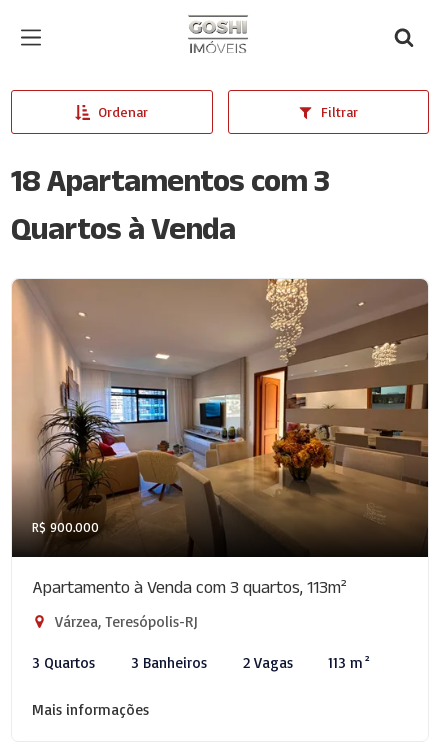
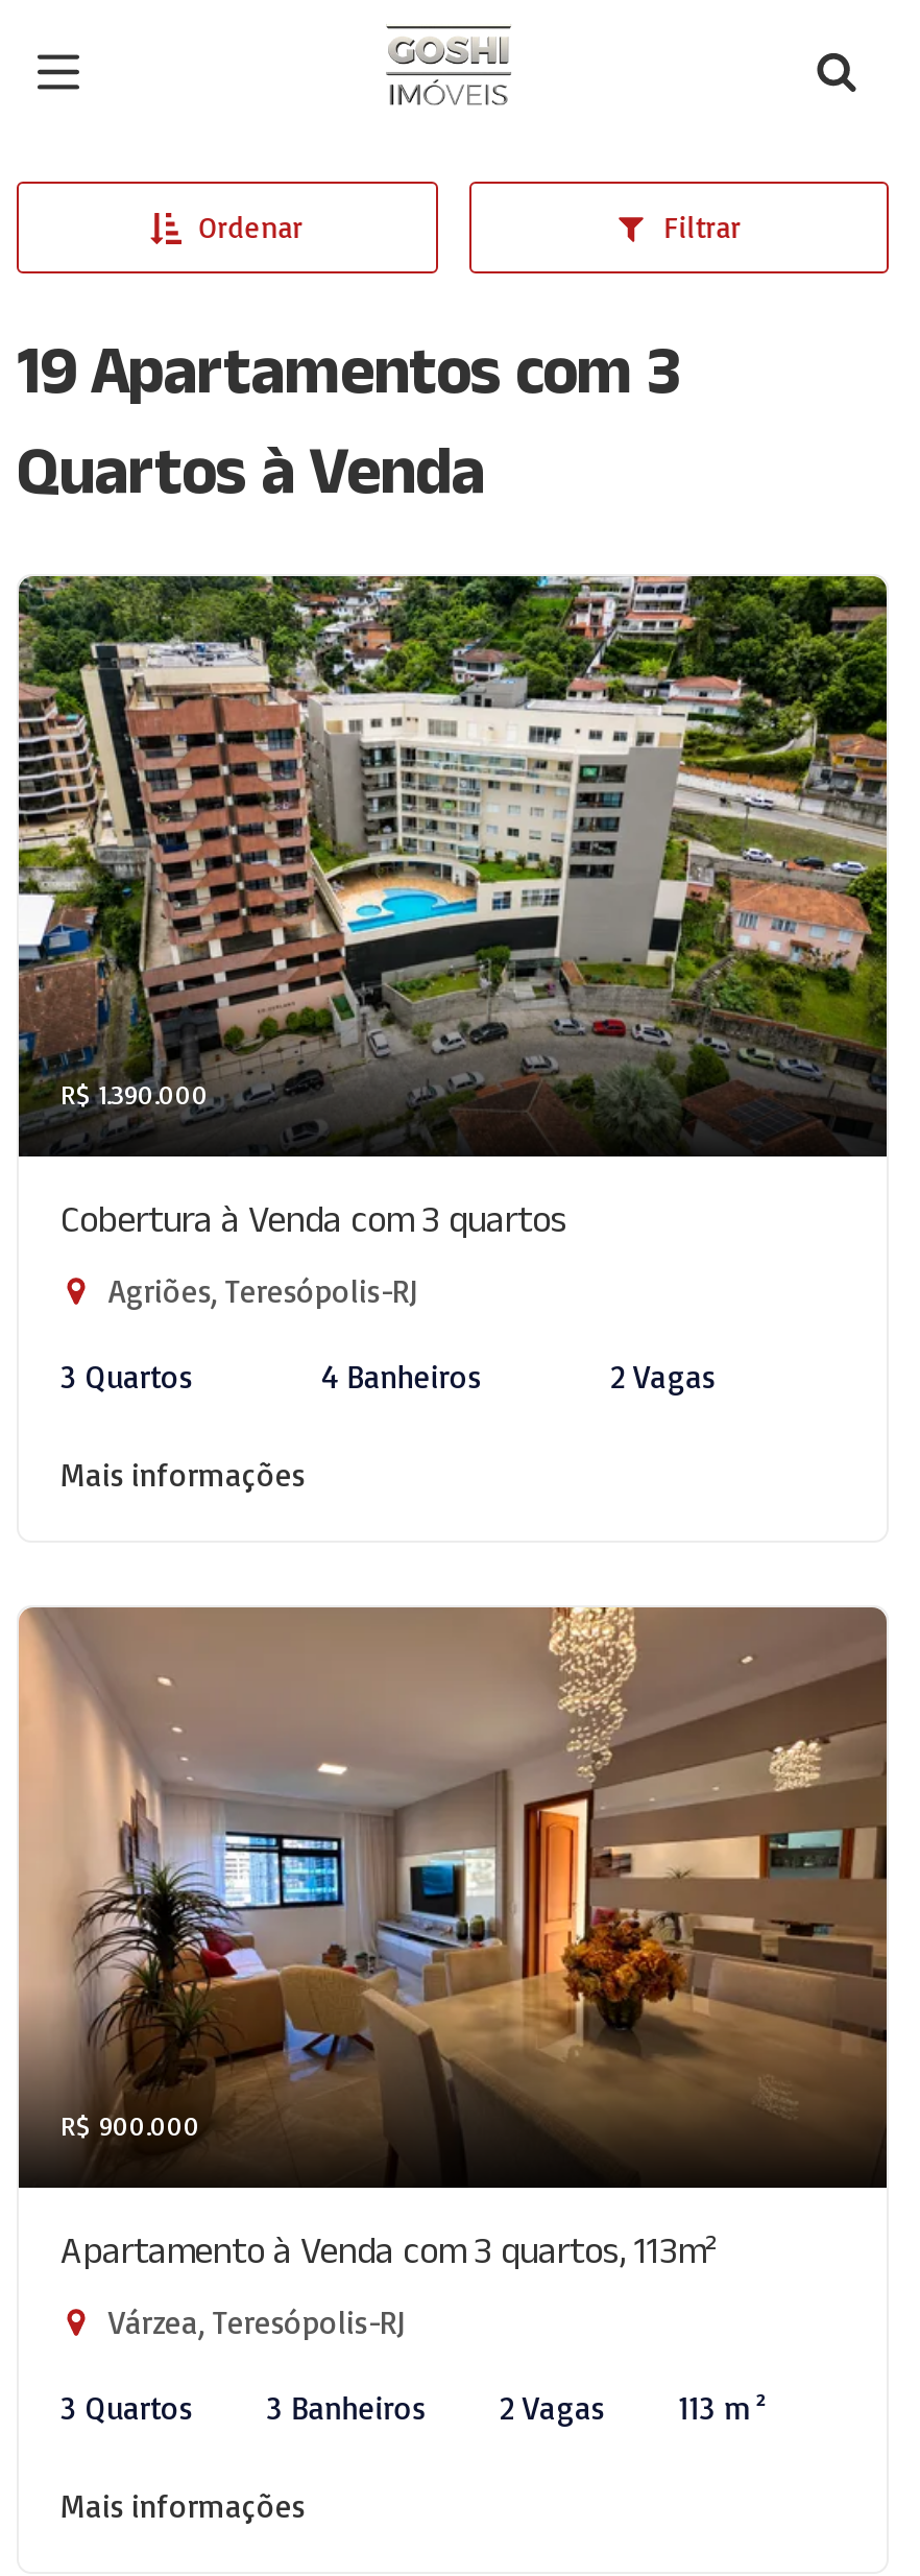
[11,162,329,210] 18 Apartamentos com 3 -> [17,332,678,432] 19 Apartamentos com 3
none -> [17,574,889,1495] [image] | R$ 1.390.000 | Cobertura à Venda com 3 quartos | Agriões, Teresópolis-RJ | 3 Quartos | 4 Banheiros | 2 Vagas | Mais informações

